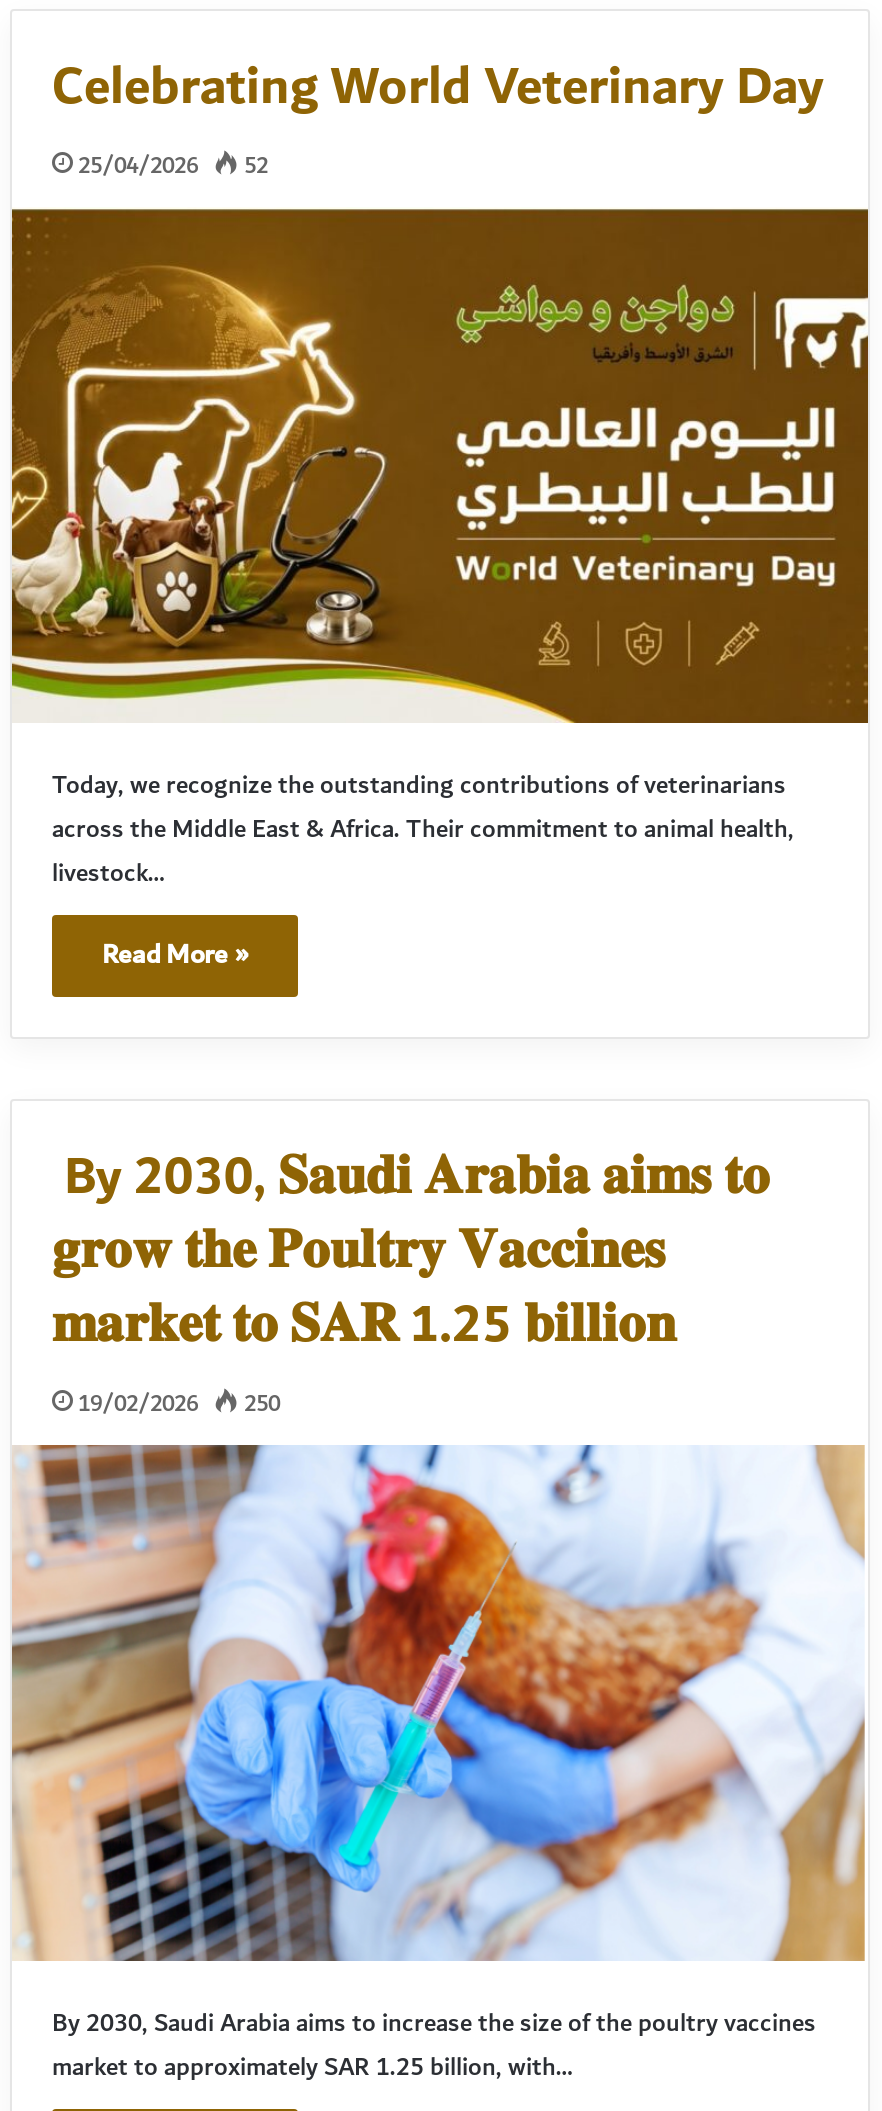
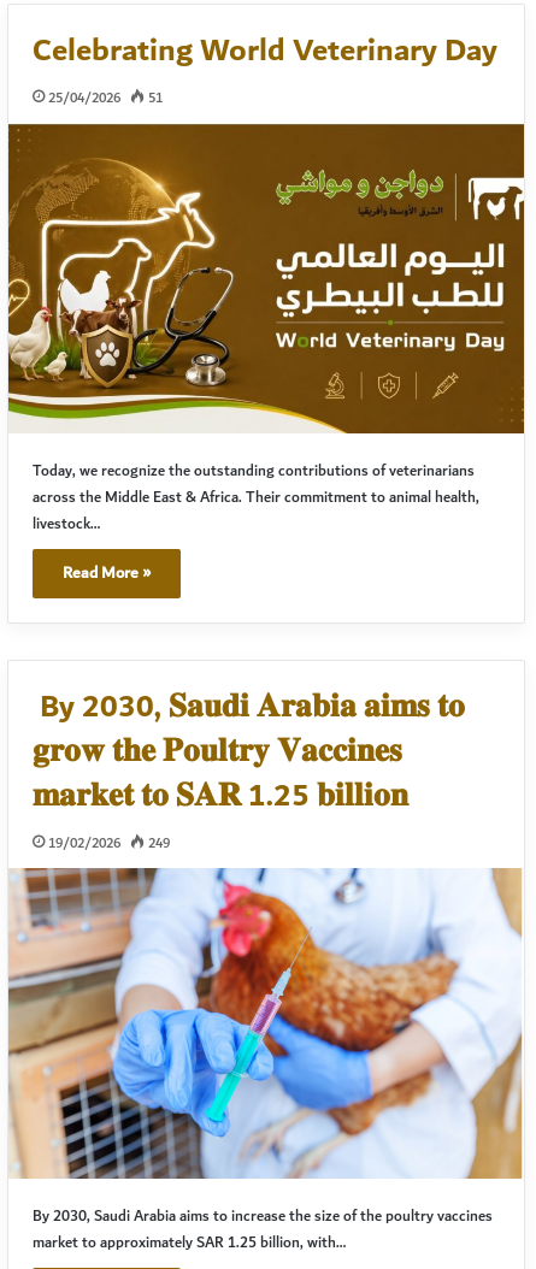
[78,144,268,186] 25/04/2026 52 -> [48,85,163,110] 25/04/2026 51
[78,1382,280,1424] 19/02/2026 250 -> [48,830,170,856] 19/02/2026 249

